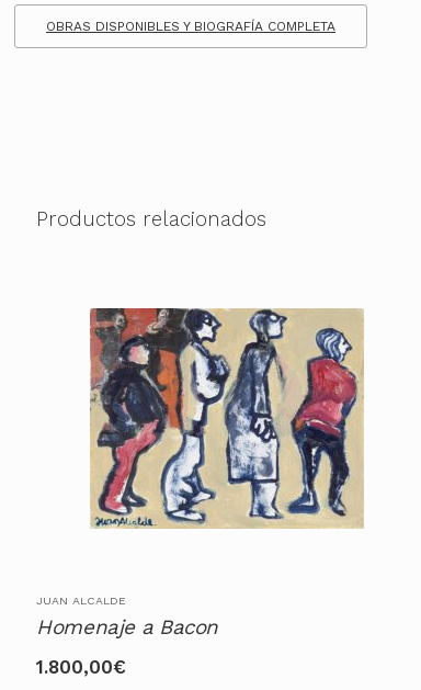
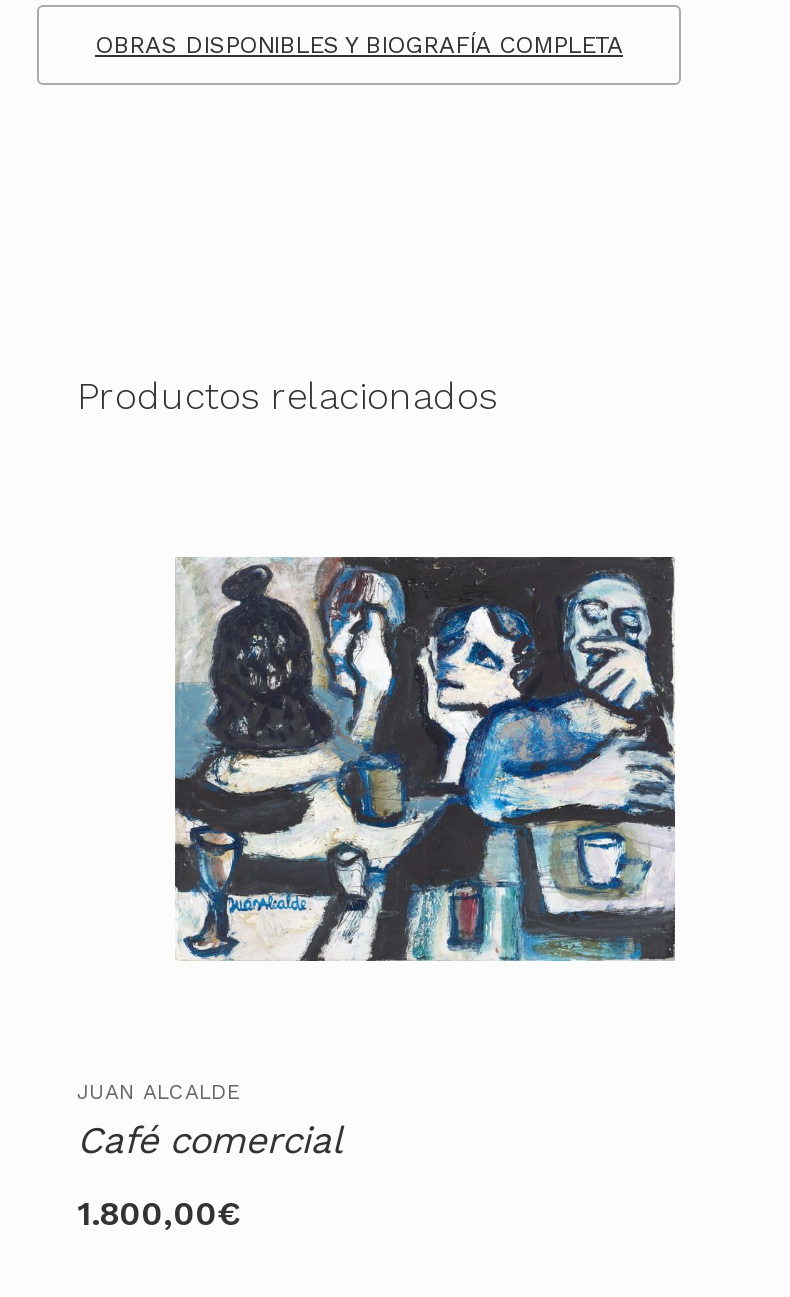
[89,307,364,530] [image] -> [173,555,677,963] [image]
[36,615,218,639] Homenaje a Bacon -> [77,1119,343,1163] Café comercial

